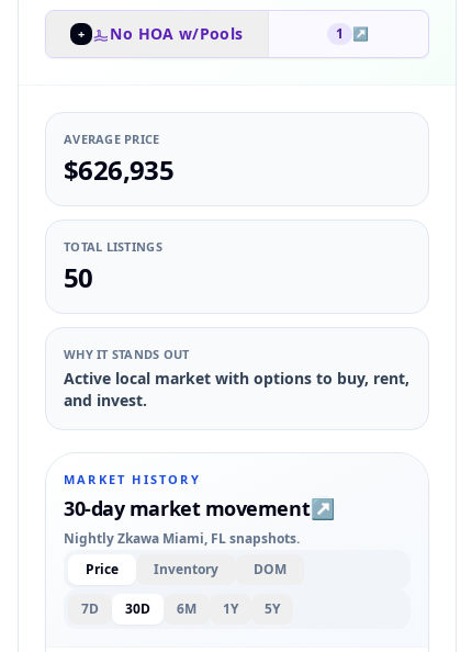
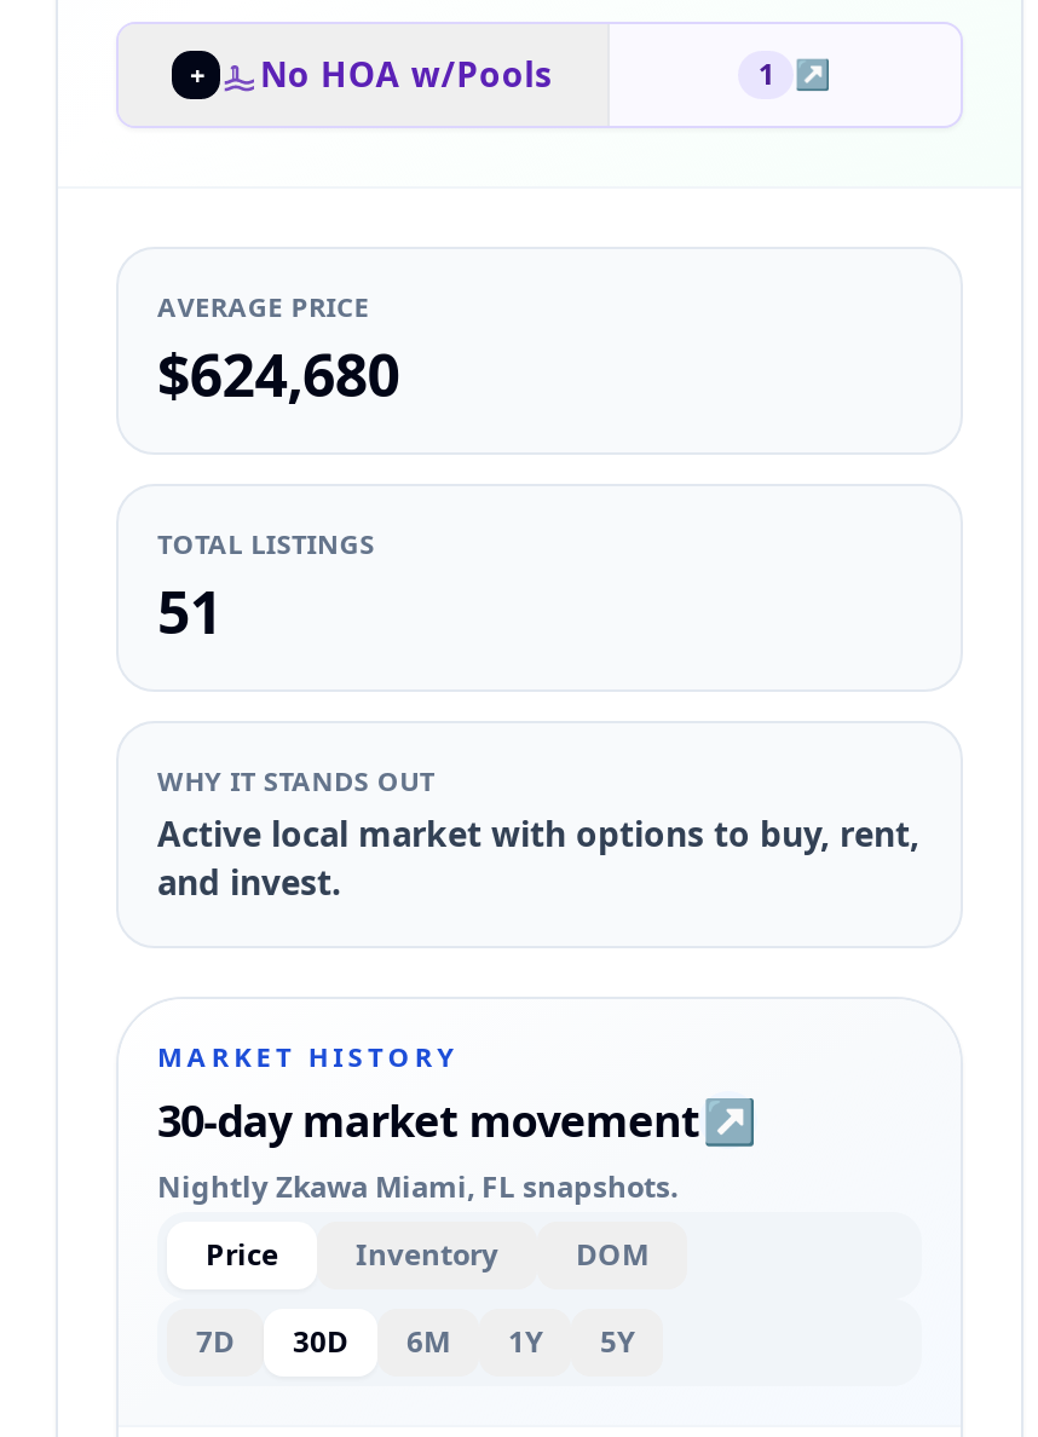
[64,151,174,188] $626,935 -> [157,334,400,414] $624,680
[64,259,93,295] 50 -> [157,571,222,651] 51

